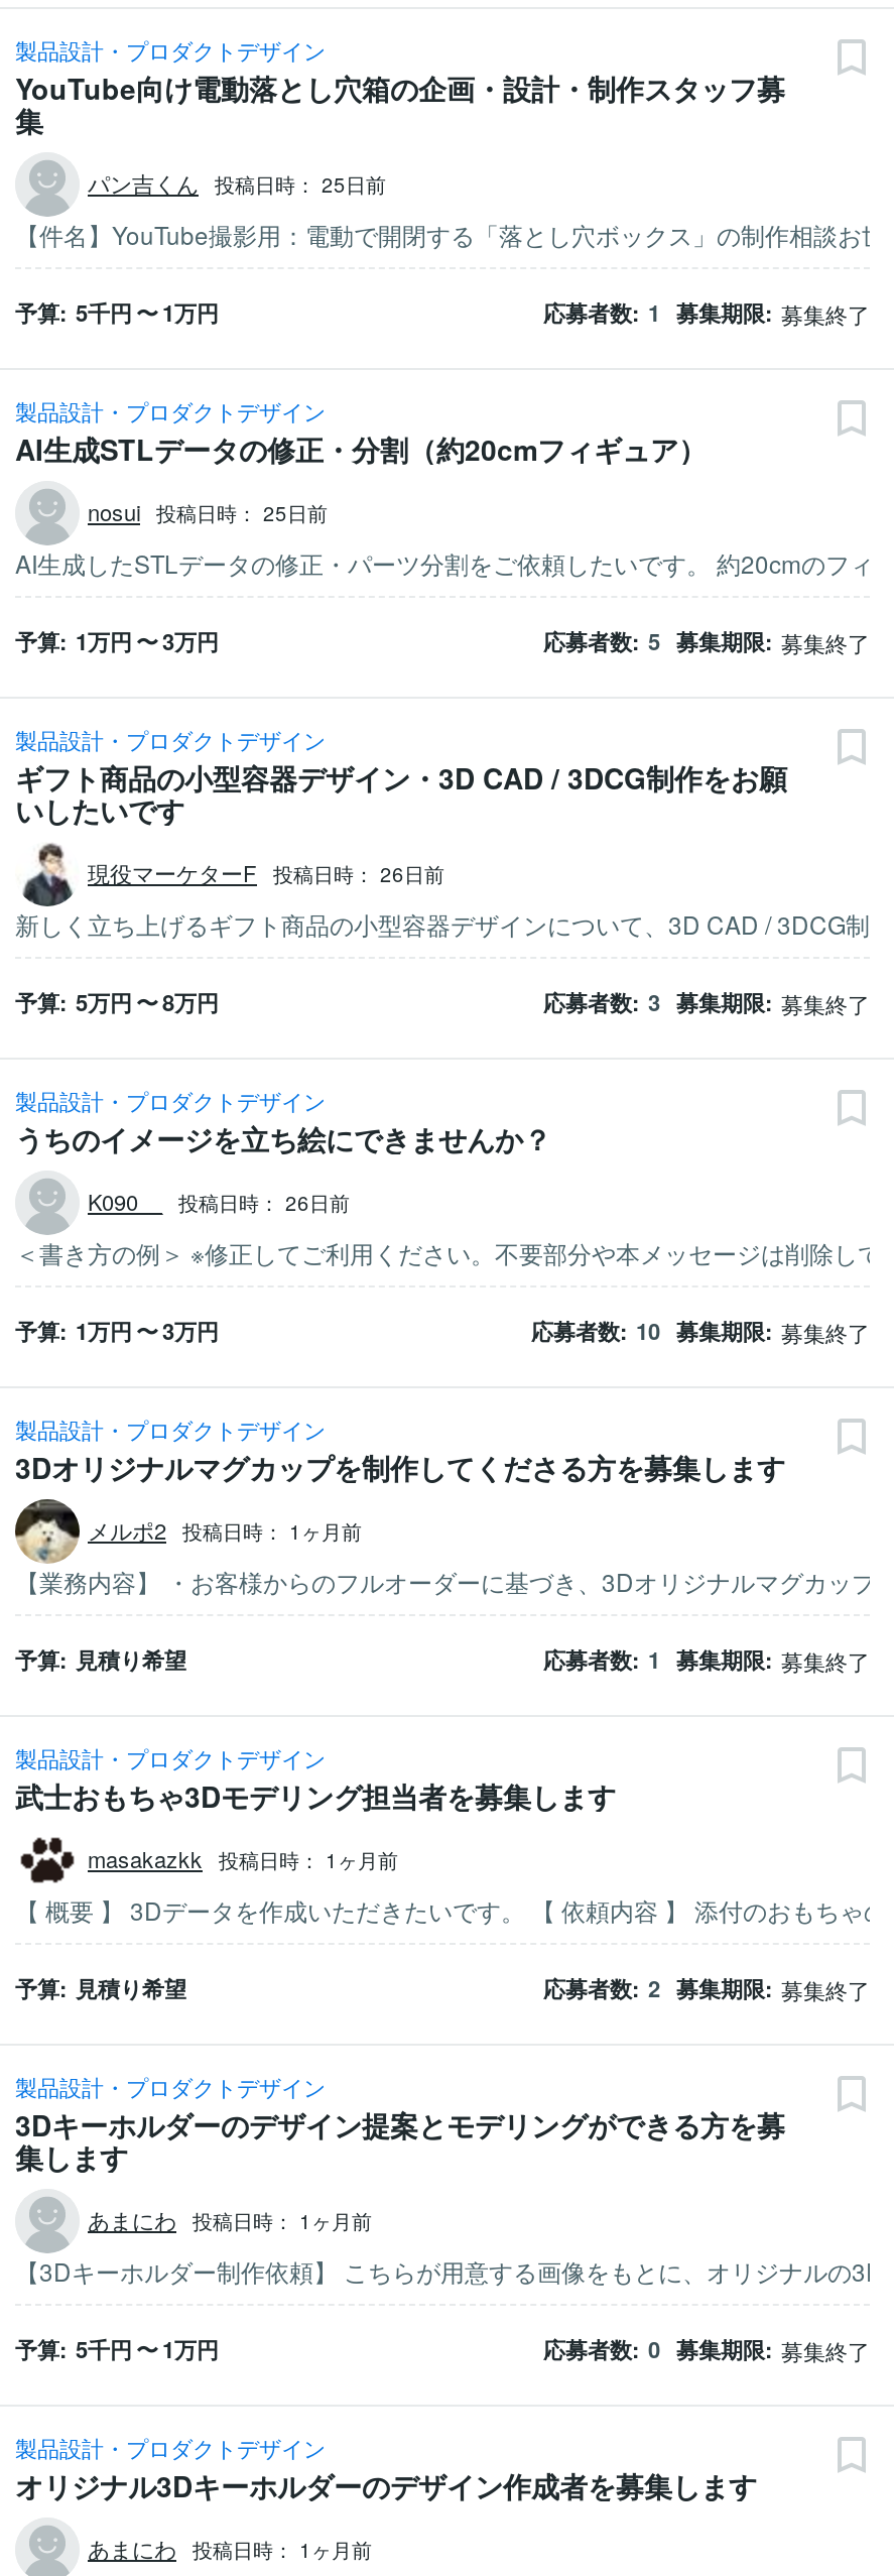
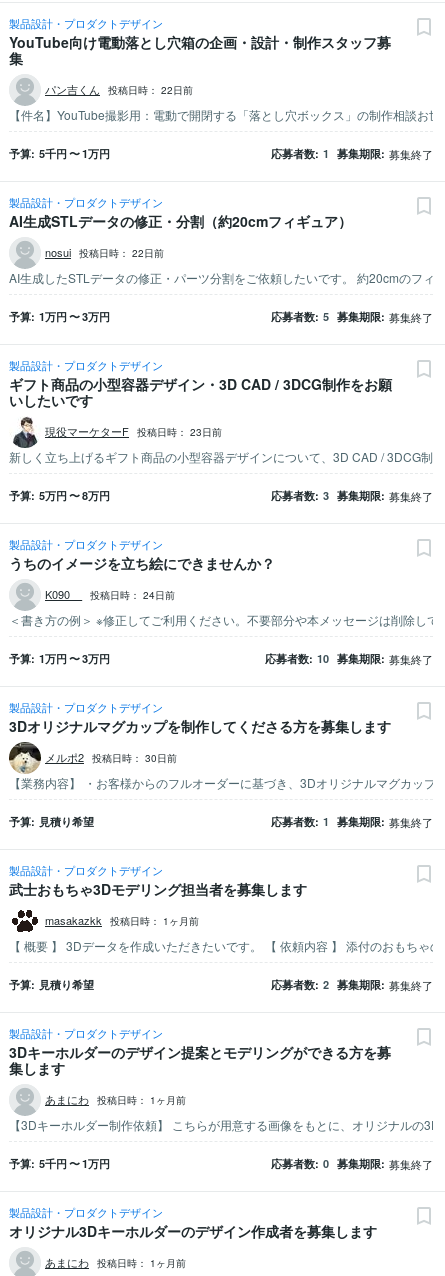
[88,167,386,200] パン吉くん 投稿日時： 25日前 -> [45,81,193,97] パン吉くん 投稿日時： 22日前
[88,496,328,528] nosui 投稿日時： 25日前 -> [45,244,164,260] nosui 投稿日時： 22日前
[88,857,444,889] 現役マーケターF 投稿日時： 26日前 -> [45,423,222,439] 現役マーケターF 投稿日時： 23日前
[88,1186,350,1218] K090__ 投稿日時： 26日前 -> [45,586,175,602] K090__ 投稿日時： 24日前
[88,1514,362,1547] メルポ2 投稿日時： 1ヶ月前 -> [45,749,177,765] メルポ2 投稿日時： 30日前

